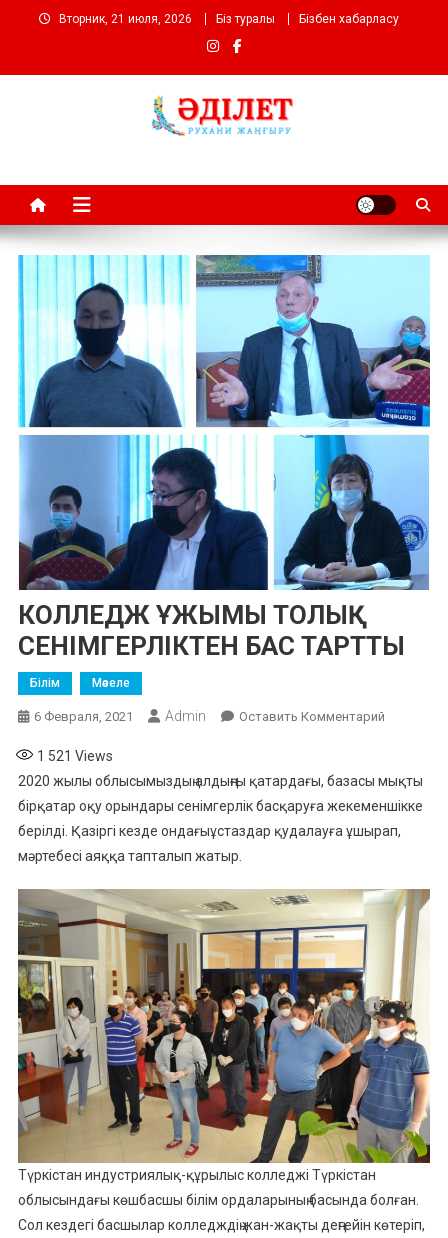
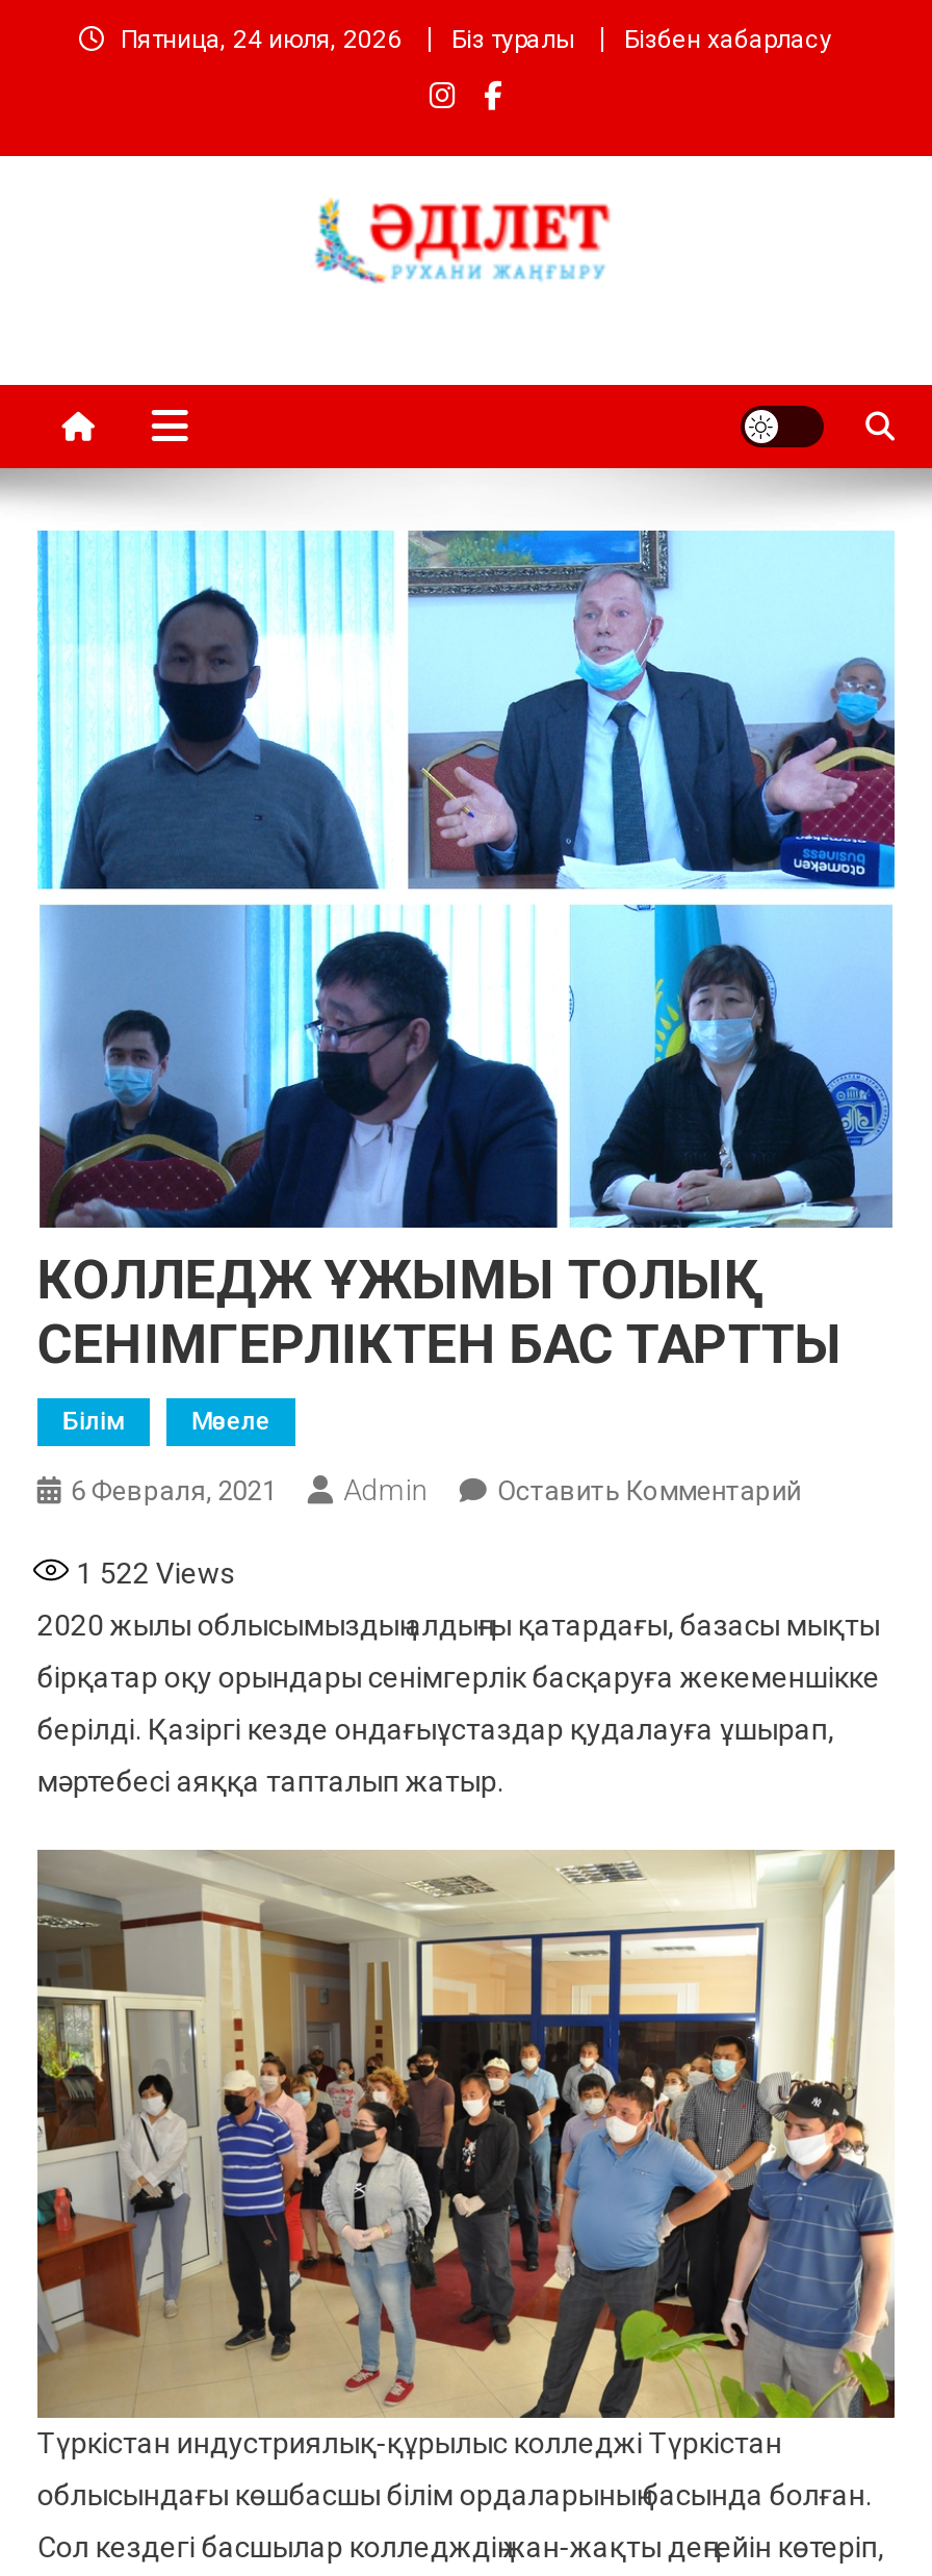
[59,12,192,26] Вторник, 21 июля, 2026 -> [121,25,402,54] Пятница, 24 июля, 2026
[37,748,113,764] 1 521 Views -> [77,1556,235,1590] 1 522 Views

